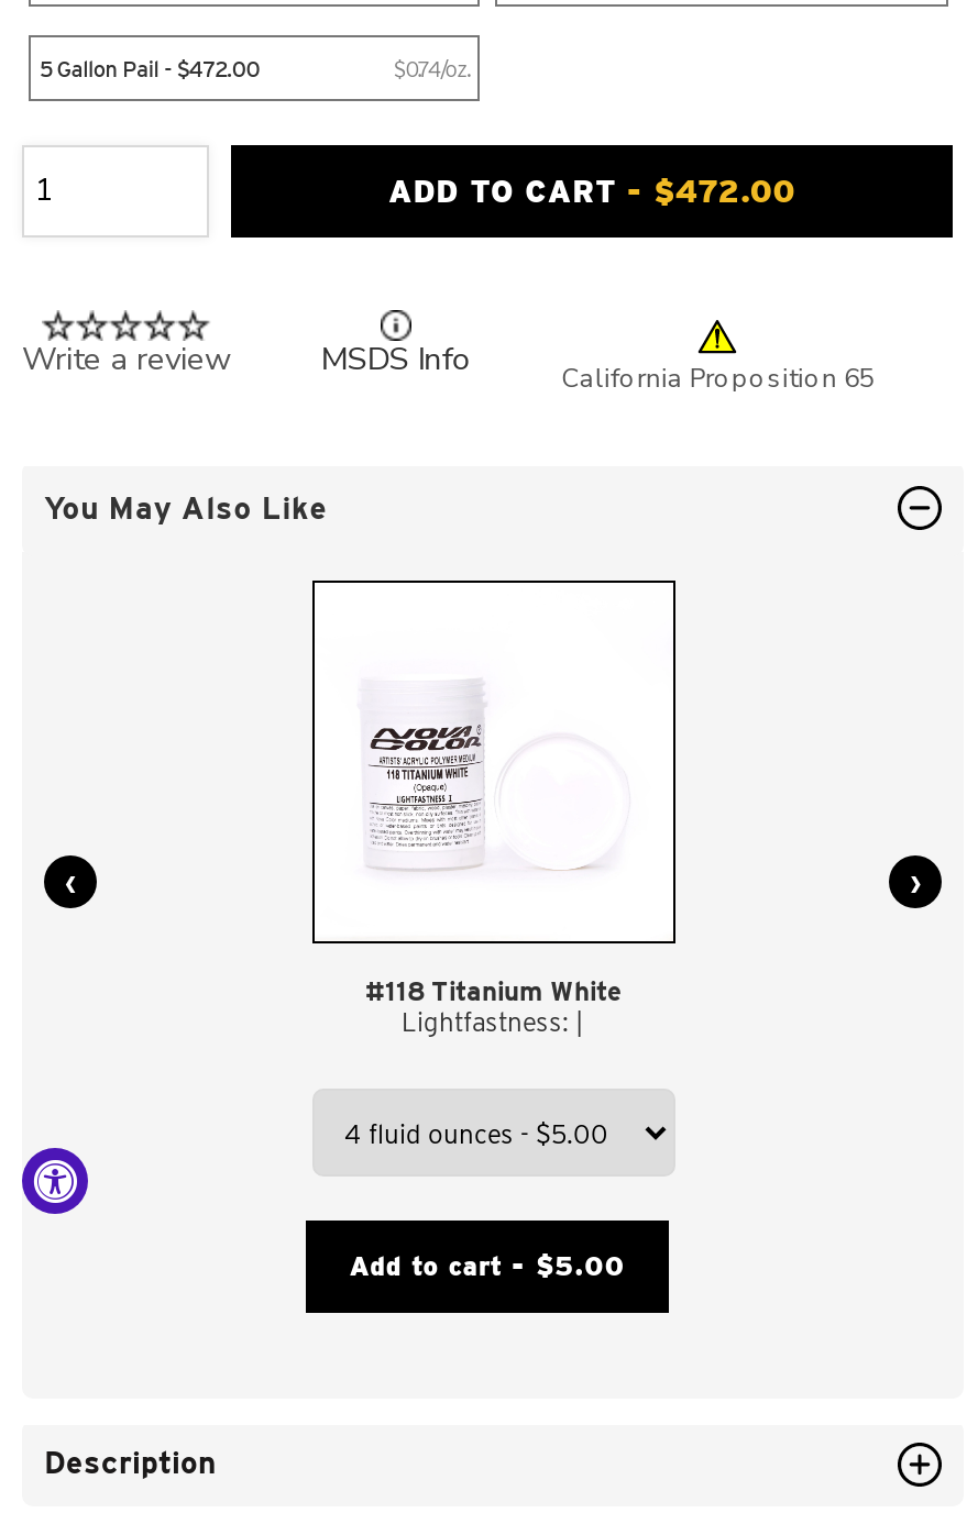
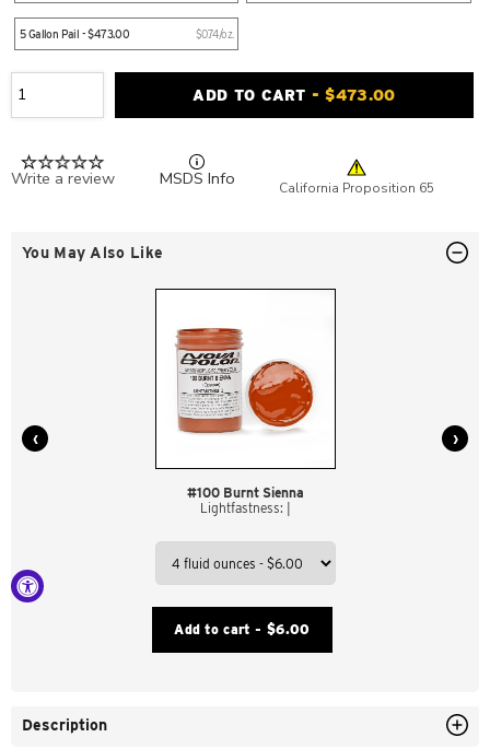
[40,55,260,81] 5 Gallon Pail - $472.00 -> [20,27,129,40] 5 Gallon Pail - $473.00
[388,174,795,209] ADD TO CART - $472.00 -> [193,86,395,104] ADD TO CART - $473.00
[354,660,629,871] [image] -> [175,327,314,434] [image]
[365,973,620,1006] #118 Titanium White -> [186,484,304,500] #100 Burnt Sienna
[349,1249,625,1282] Add to cart - $5.00 -> [174,621,310,638] Add to cart - $6.00

